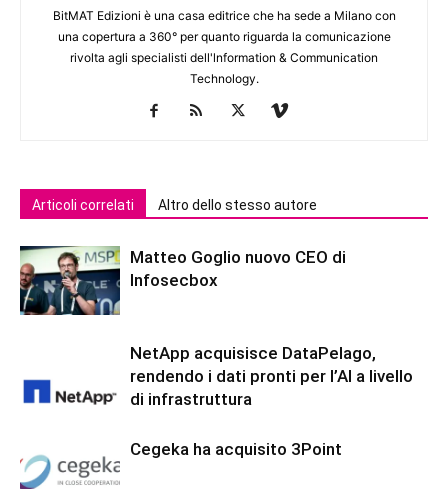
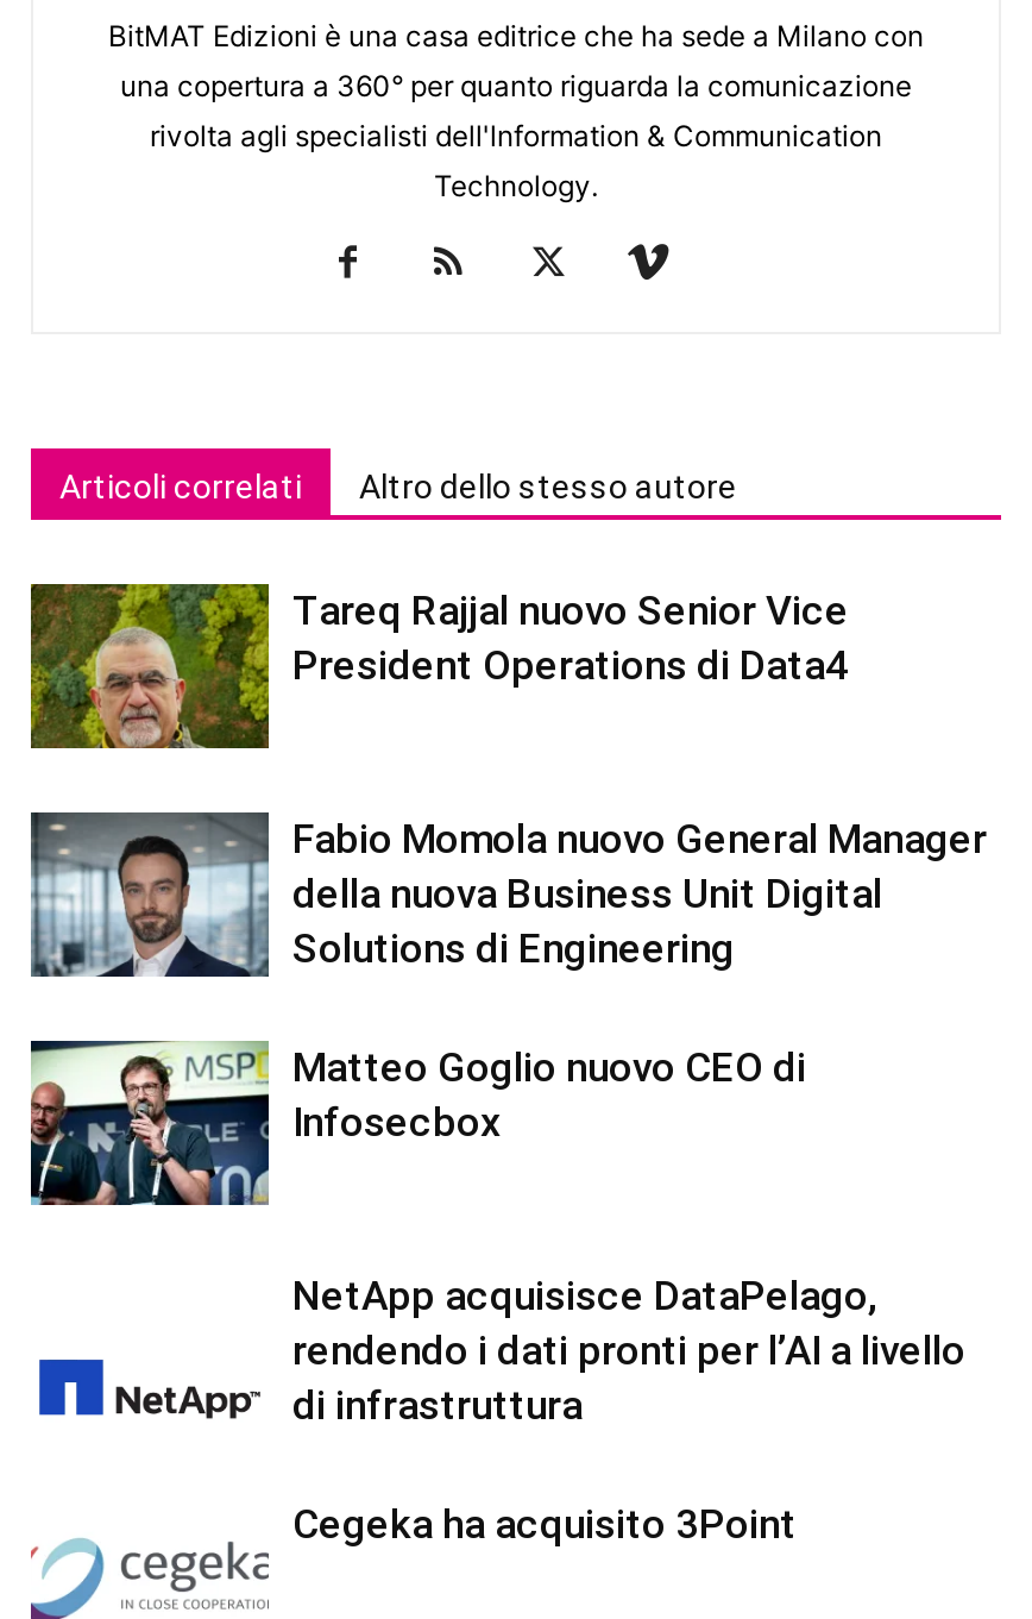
none -> [29,582,849,751] [image] | Tareq Rajjal nuovo Senior Vice | President Operations di Data4
none -> [29,810,987,979] [image] | Fabio Momola nuovo General Manager | della nuova Business Unit Digital | Solutions di Engineering

